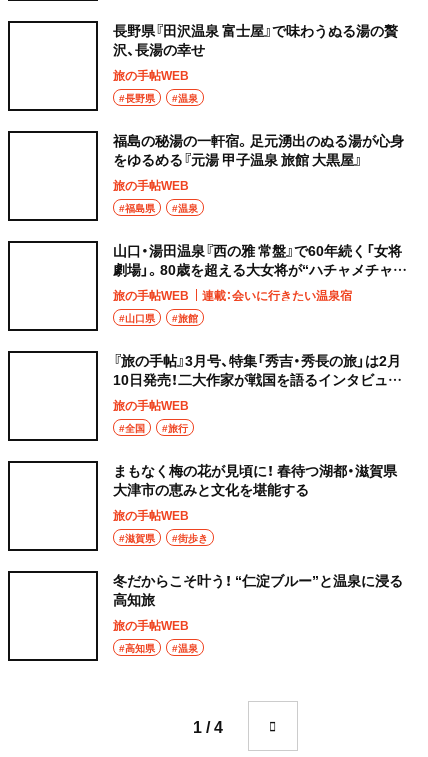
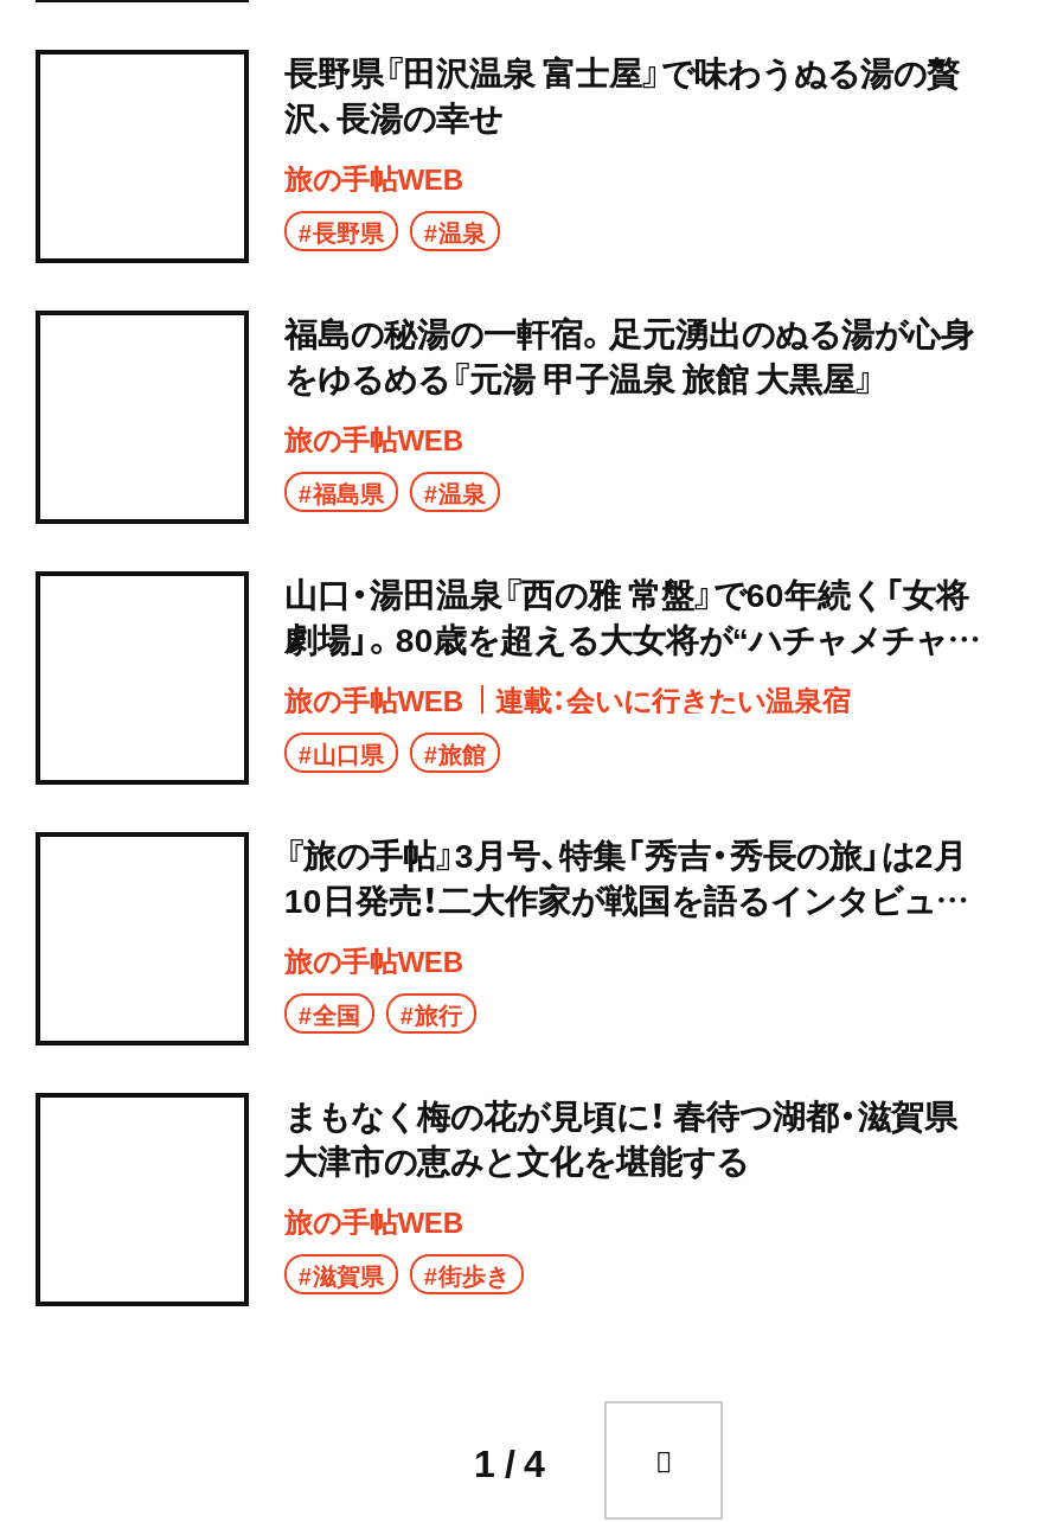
[113,570,403,654] 冬だからこそ叶う！ “仁淀ブルー”と温泉に浸る | 高知旅 | 旅の手帖WEB | #高知県 | #温泉 -> none

